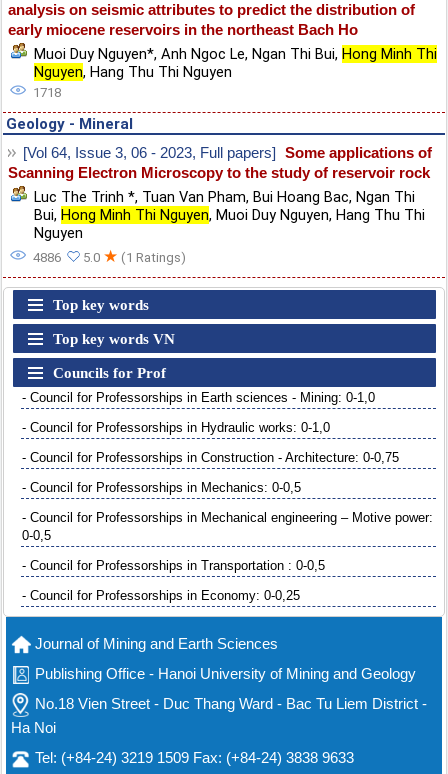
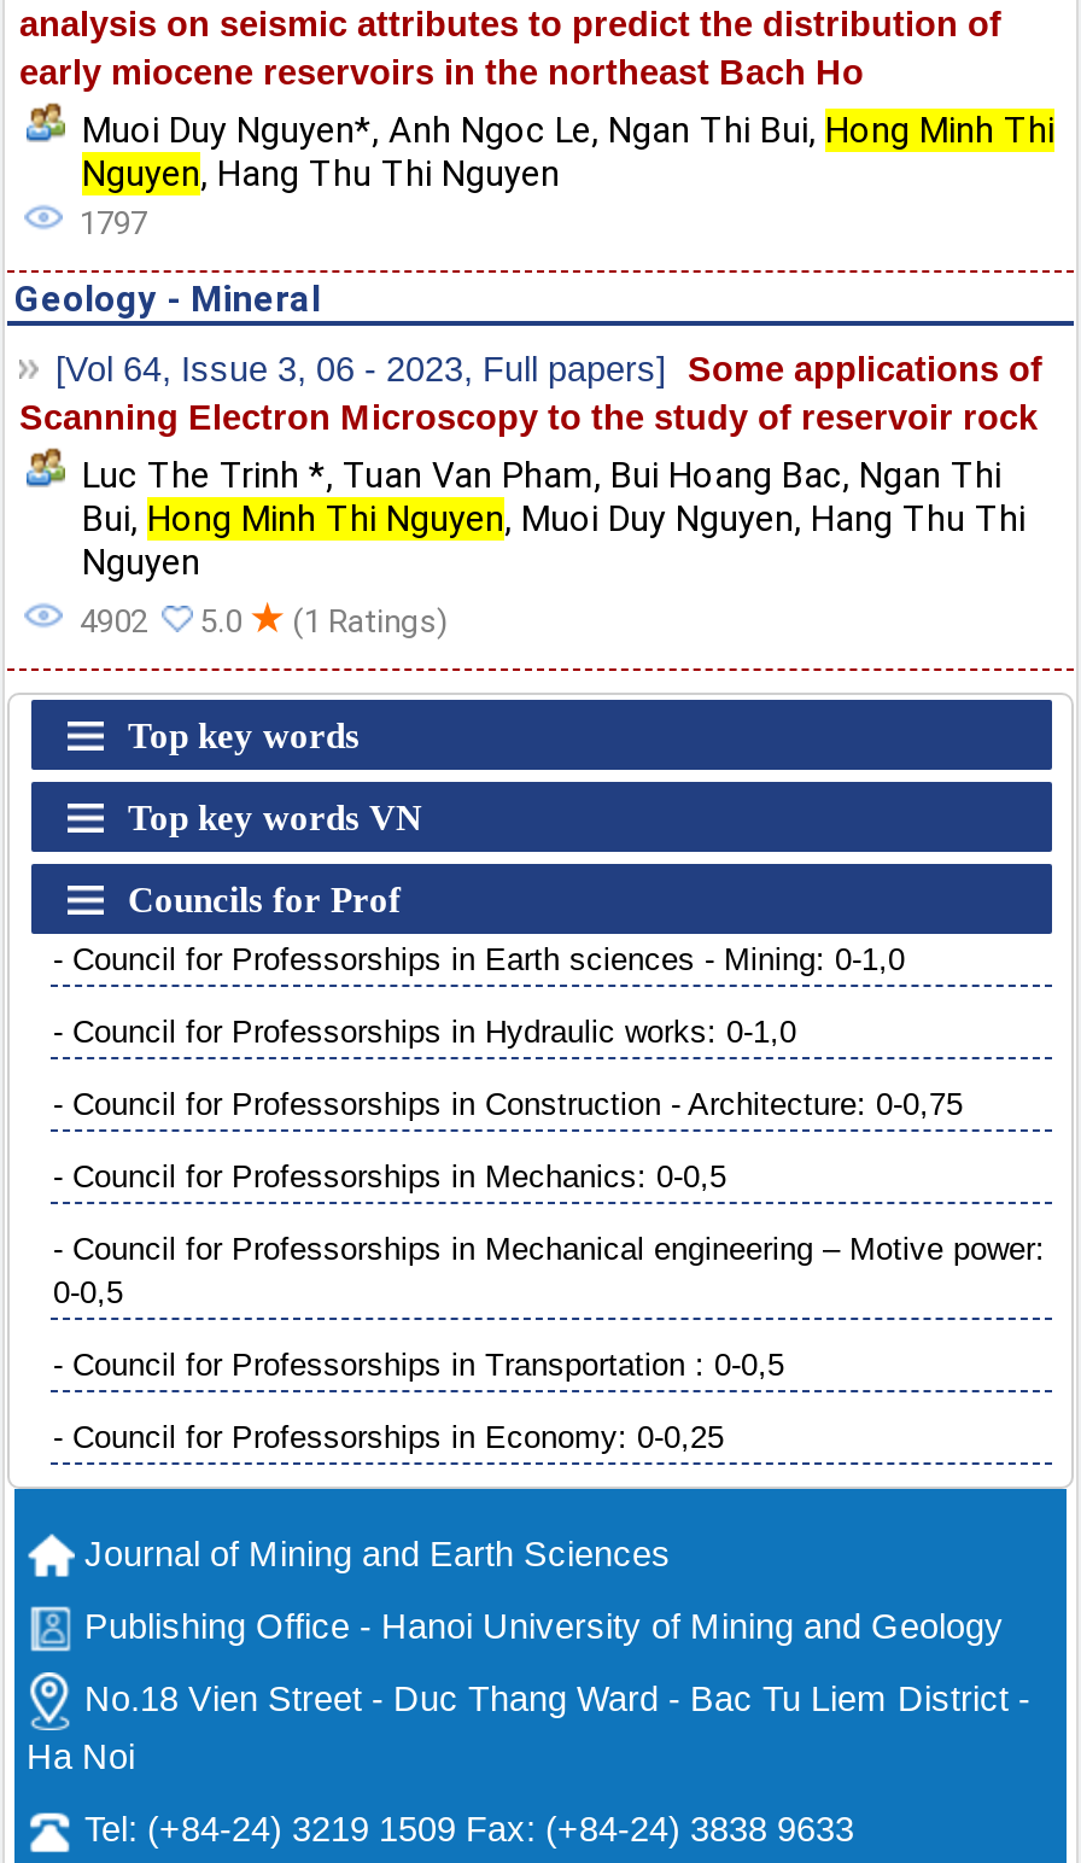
[33,85,61,100] 1718 -> [80,205,147,241] 1797
[33,250,61,265] 4886 -> [80,603,147,639] 4902

